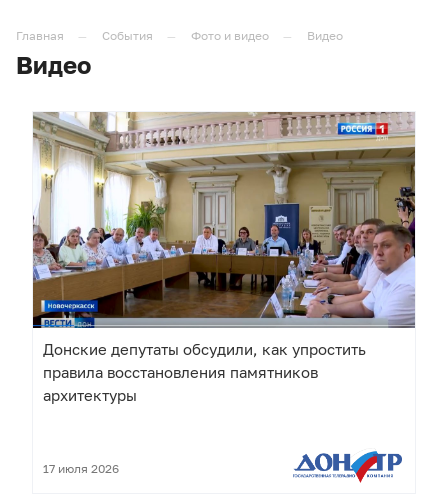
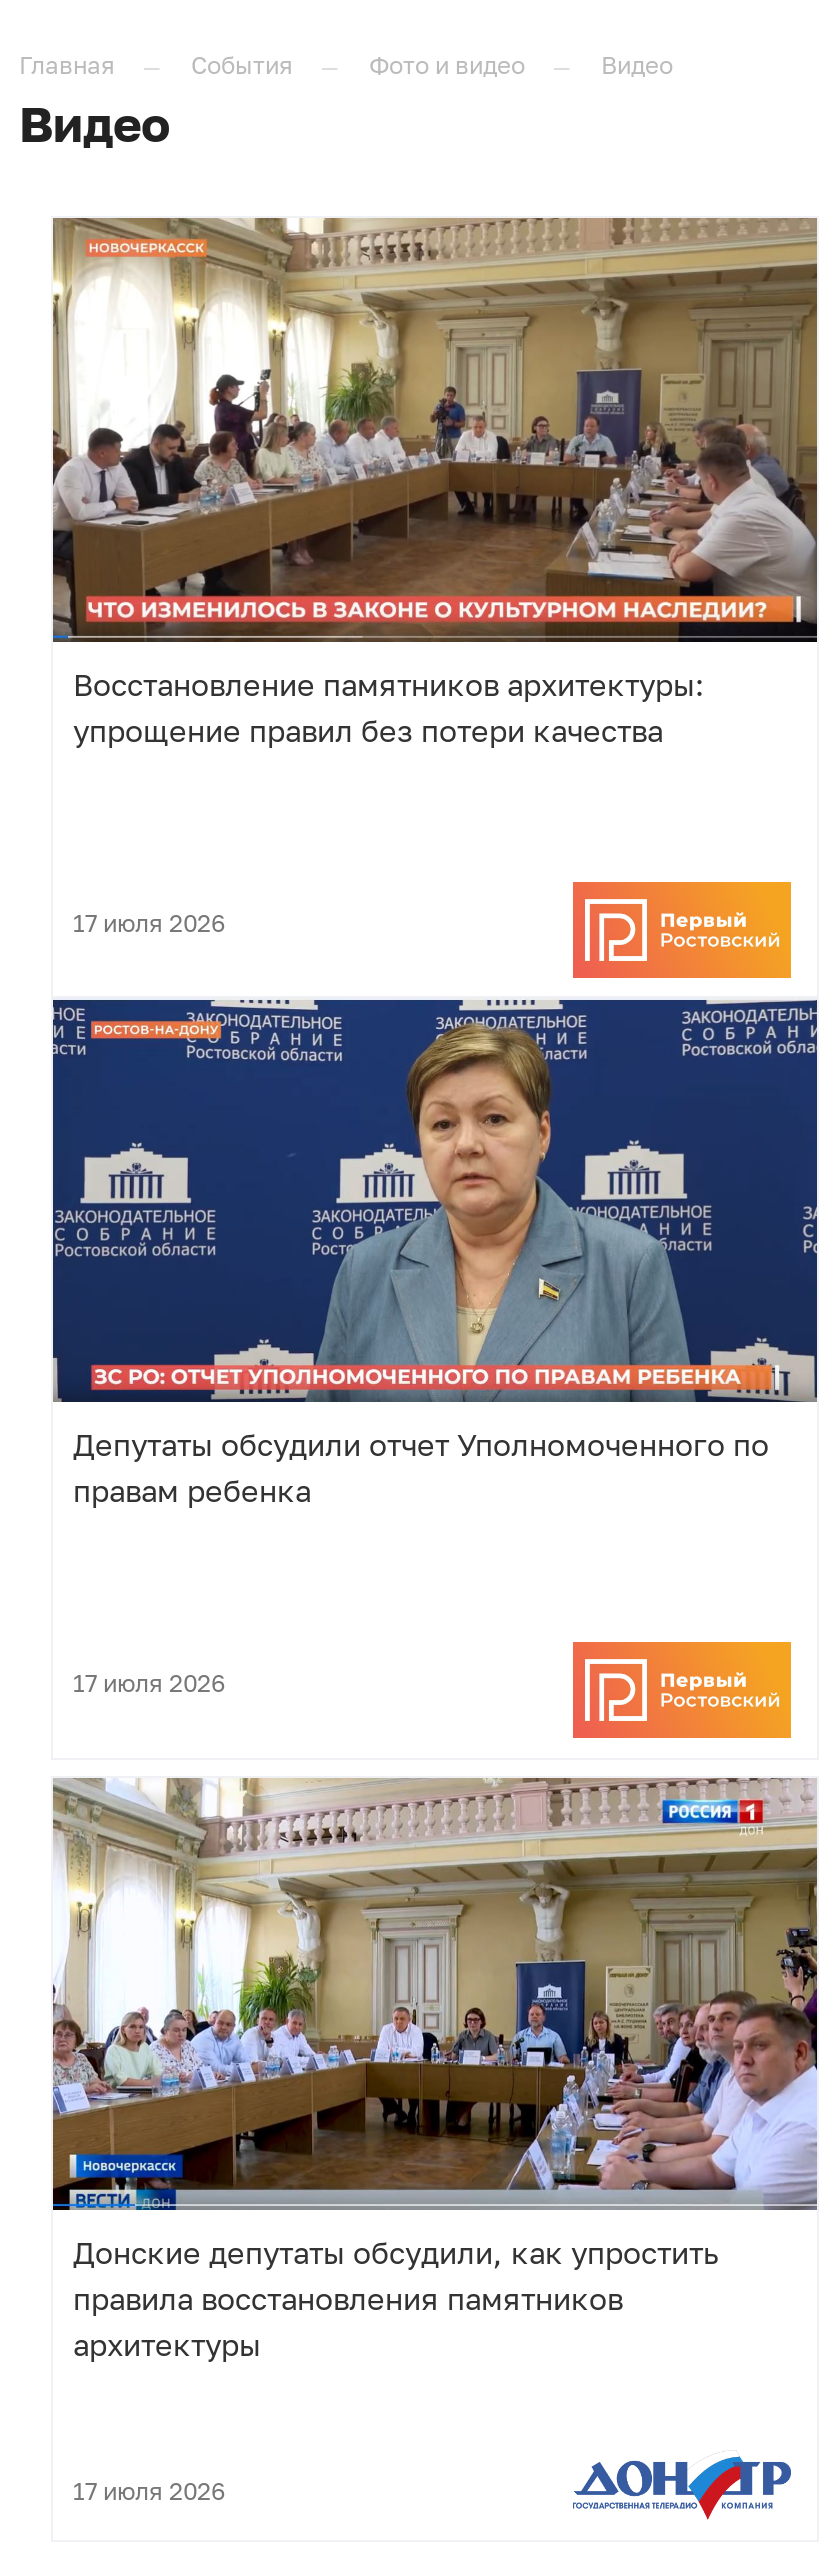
none -> [51,216,819,747] [image] | Восстановление памятников архитектуры: | упрощение правил без потери качества
none -> [51,998,819,1507] [image] | Депутаты обсудили отчет Уполномоченного по | правам ребенка
none -> [73,907,225,937] 17 июля 2026
none -> [73,1667,225,1697] 17 июля 2026
none -> [571,880,793,980] [image]
none -> [571,1640,793,1740] [image]

